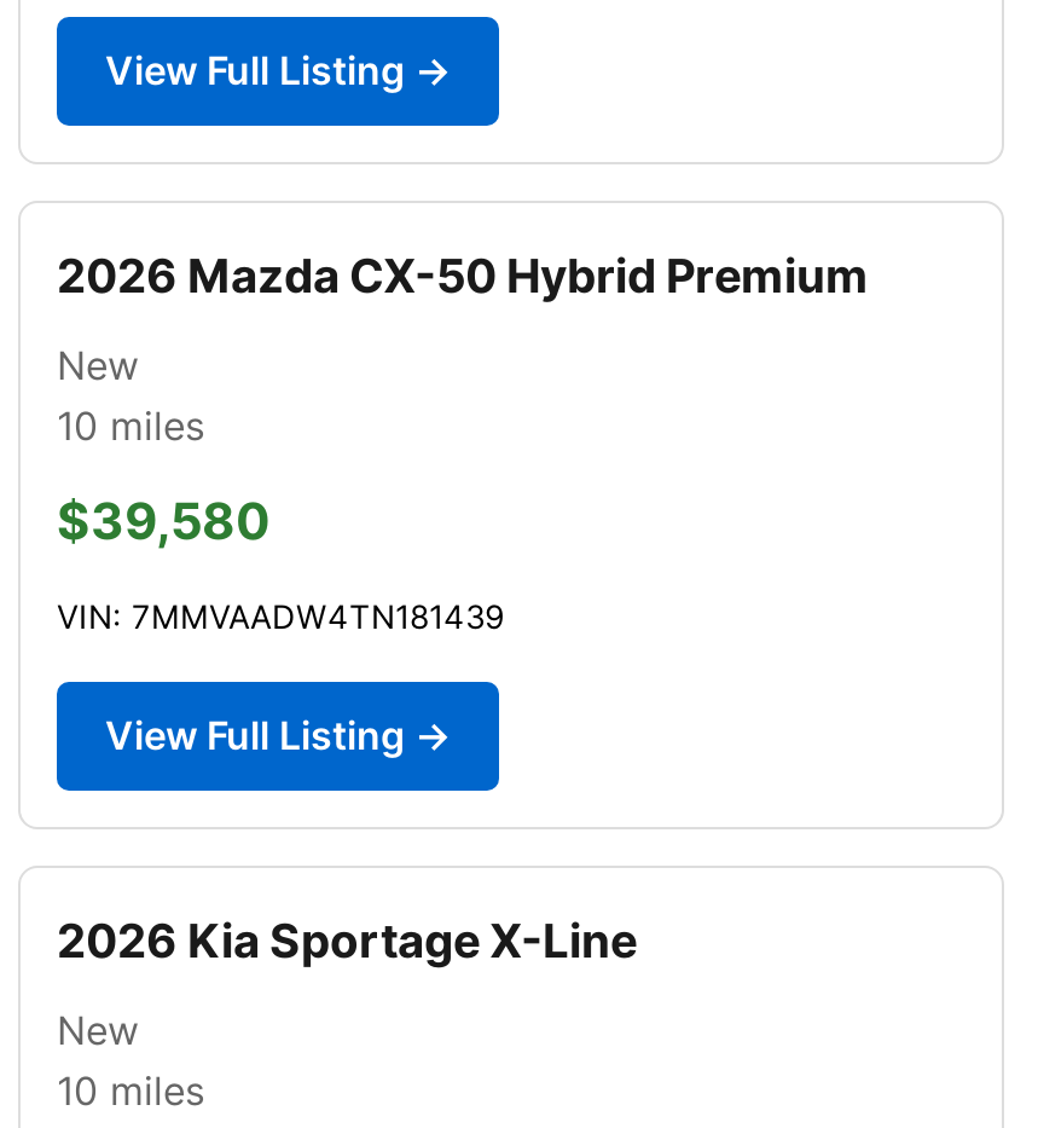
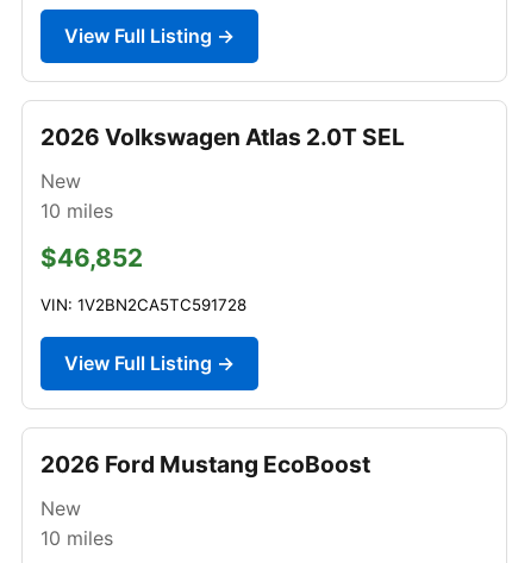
[57,246,869,304] 2026 Mazda CX-50 Hybrid Premium -> [40,122,405,151] 2026 Volkswagen Atlas 2.0T SEL
[57,491,269,551] $39,580 -> [40,243,143,272] $46,852
[57,597,504,636] VIN: 7MMVAADW4TN181439 -> [40,295,246,314] VIN: 1V2BN2CA5TC591728
[57,911,637,969] 2026 Kia Sportage X-Line -> [40,450,370,478] 2026 Ford Mustang EcoBoost

